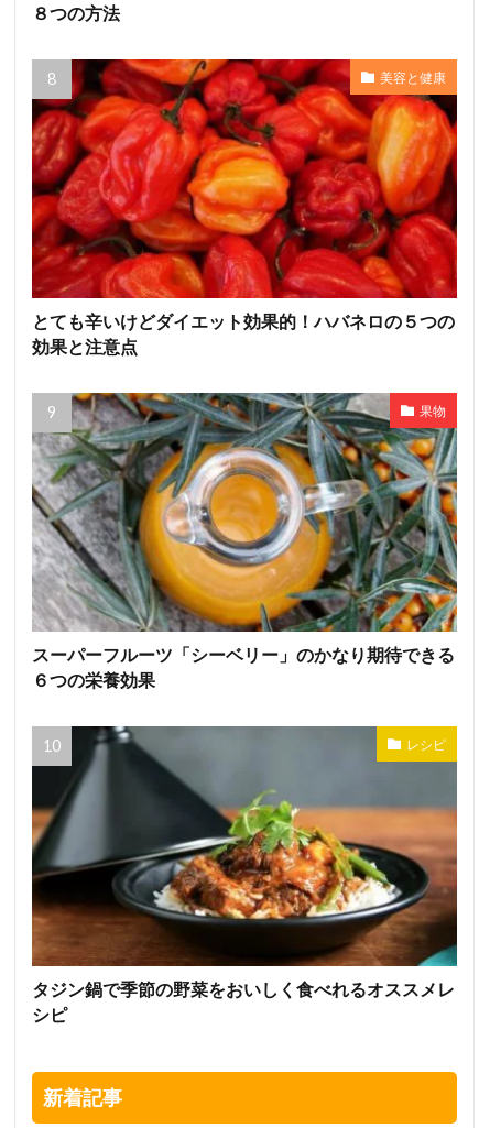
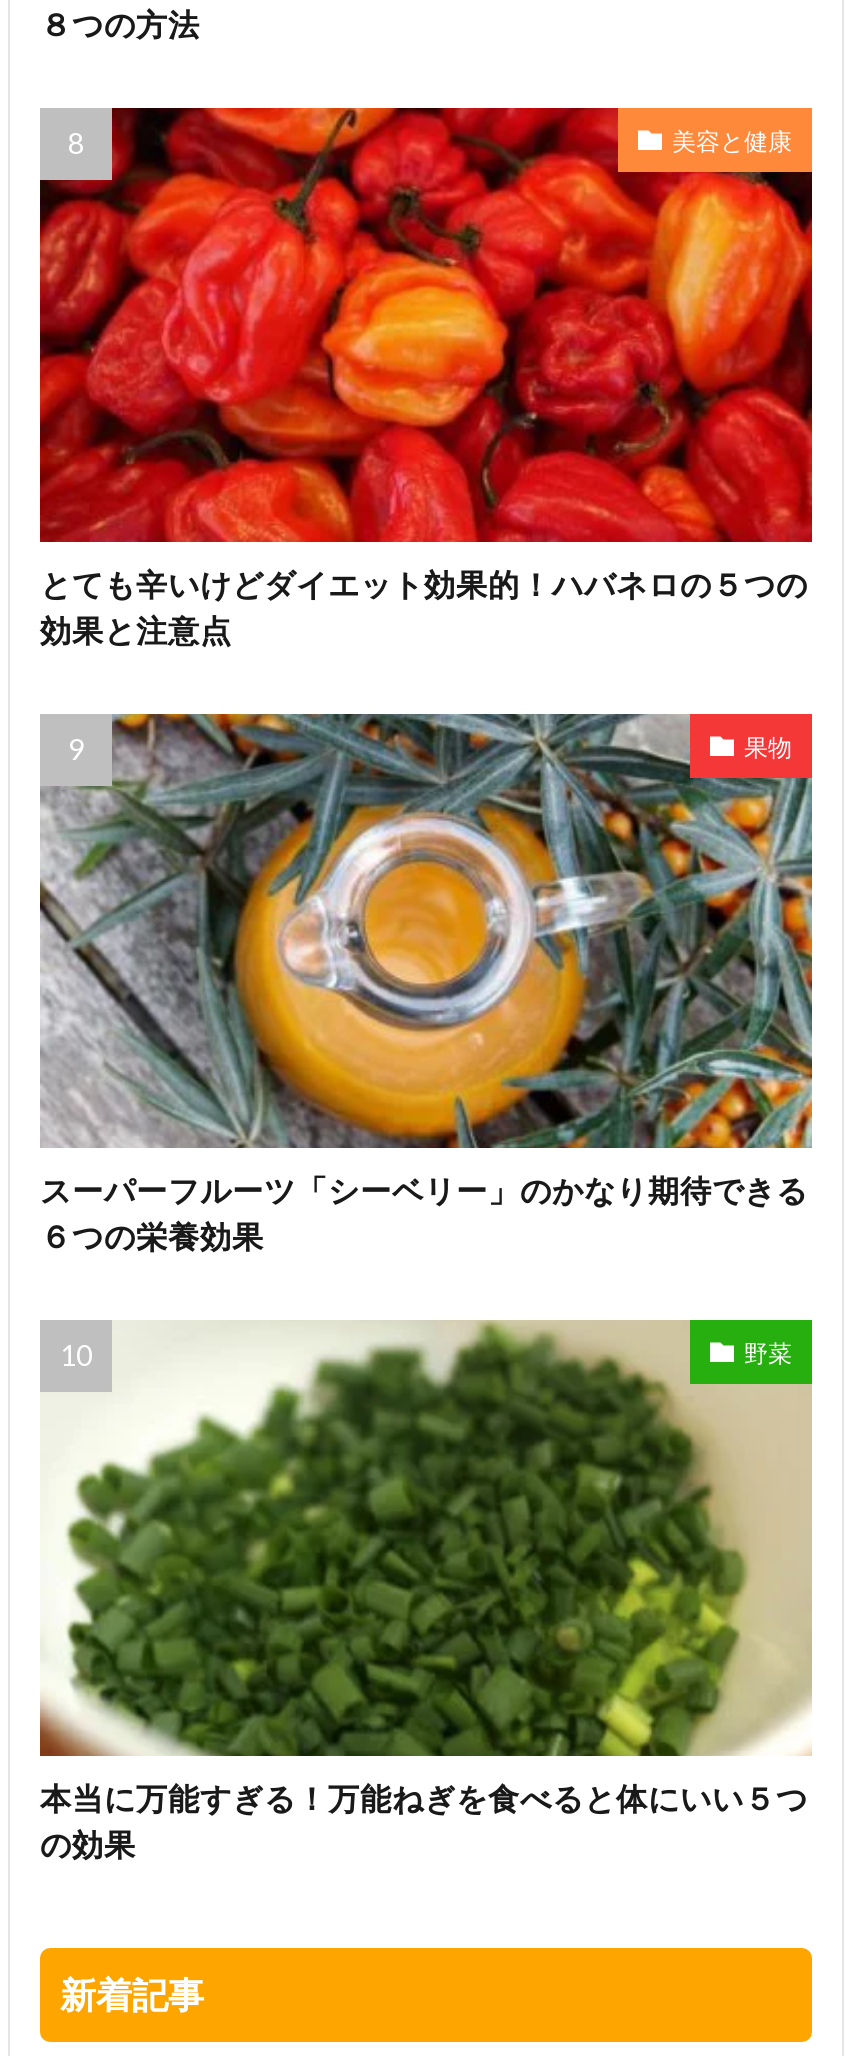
[31,725,458,967] [image] | レシピ -> [40,1318,814,1758] [image] | 野菜
[32,979,455,1024] タジン鍋で季節の野菜をおいしく食べれるオススメレ | シピ -> [40,1779,808,1861] 本当に万能すぎる！万能ねぎを食べると体にいい５つ | の効果

